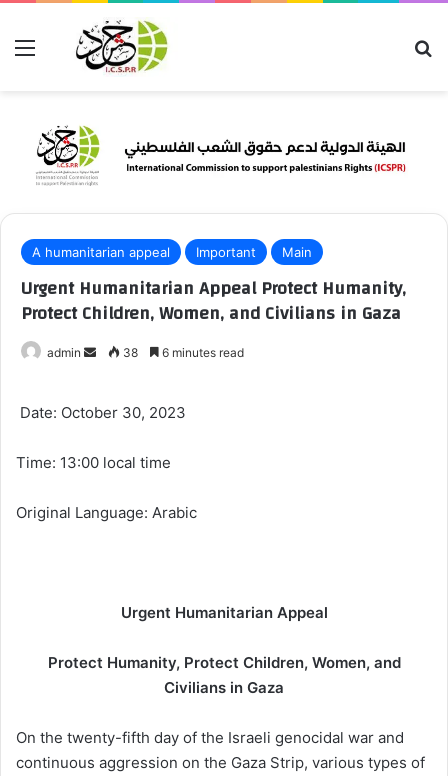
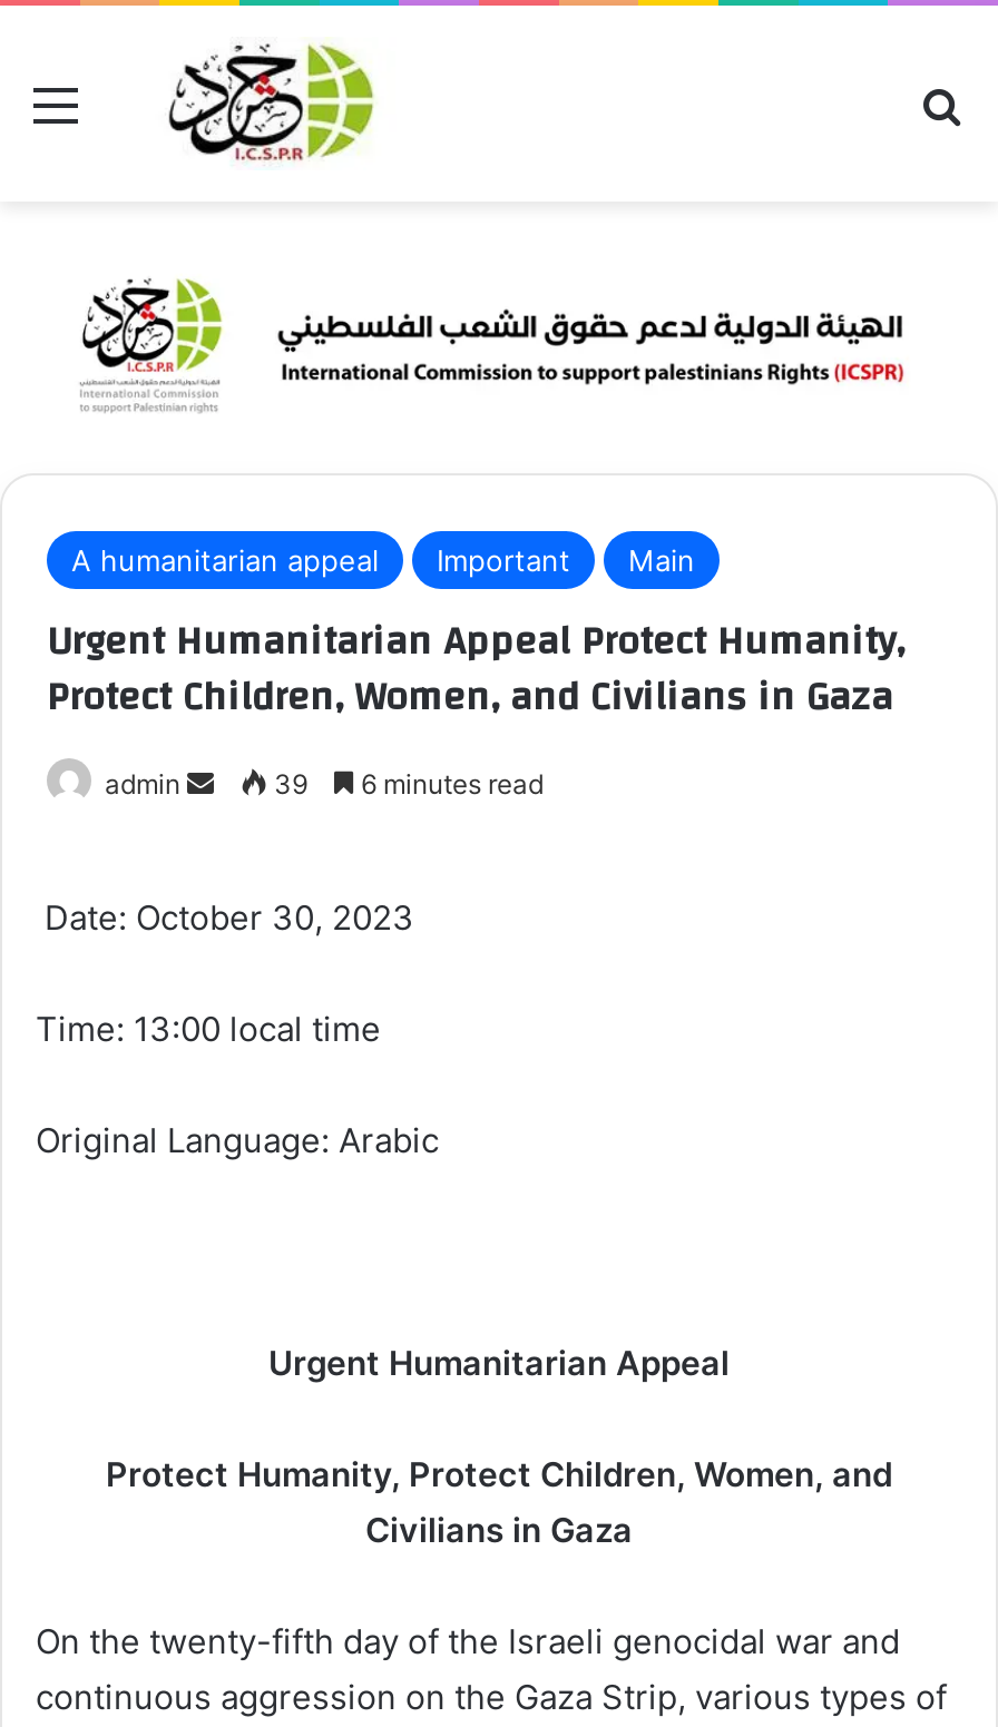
[120,345,138,360] 38 -> [267,767,307,801] 39

